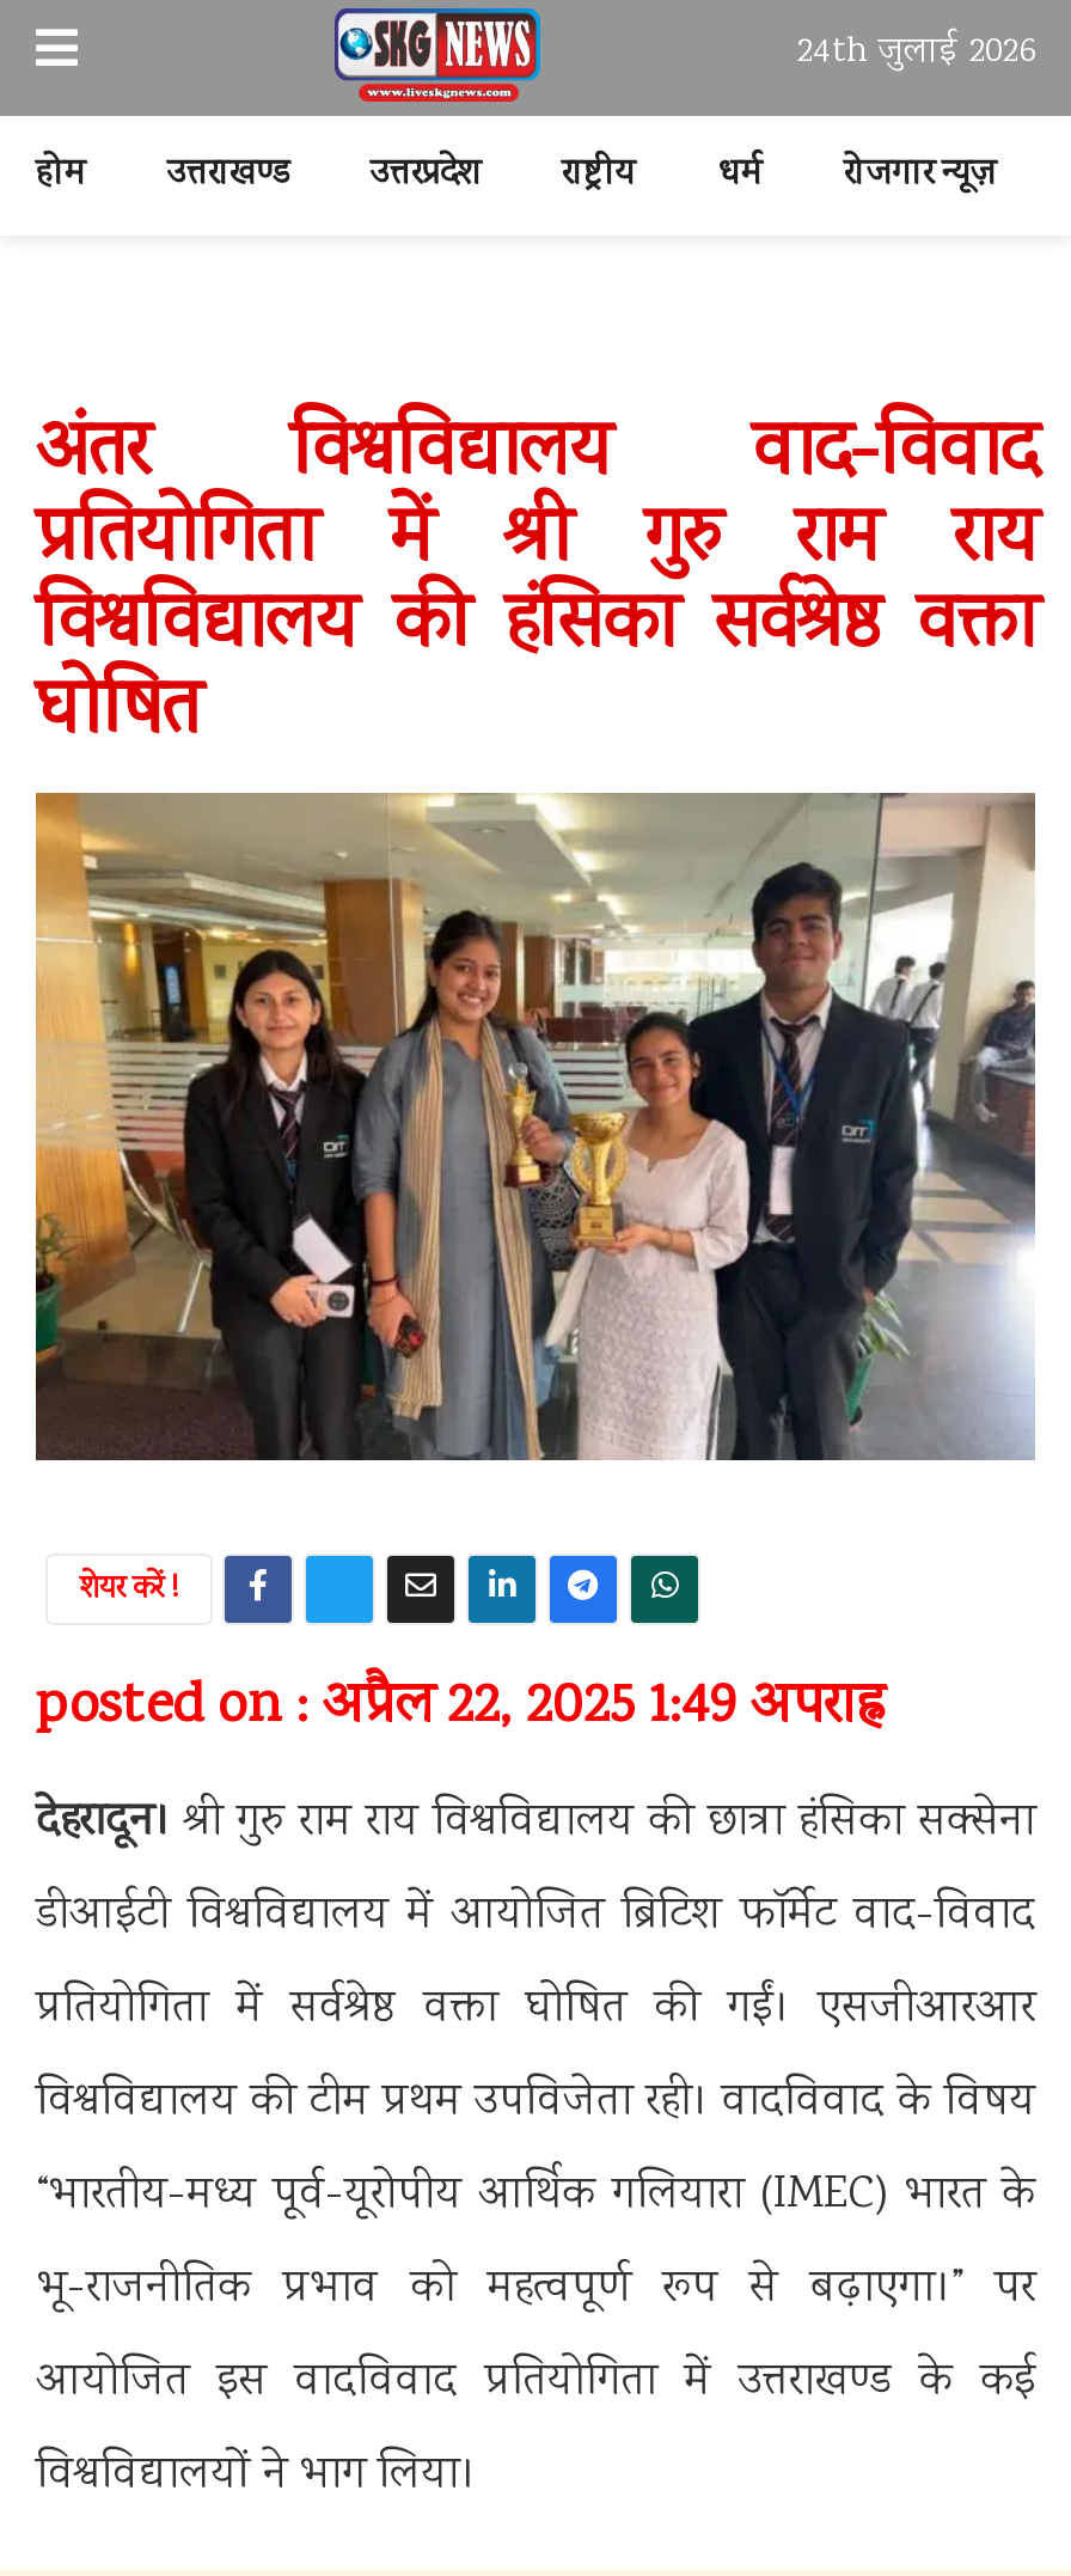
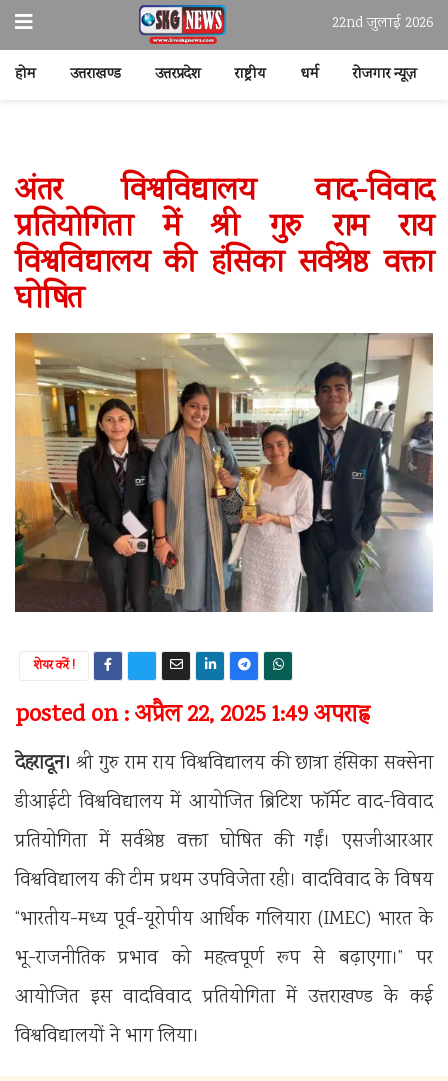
[796,28,1035,80] 24th जुलाई 2026 -> [332,13,433,35] 22nd जुलाई 2026

